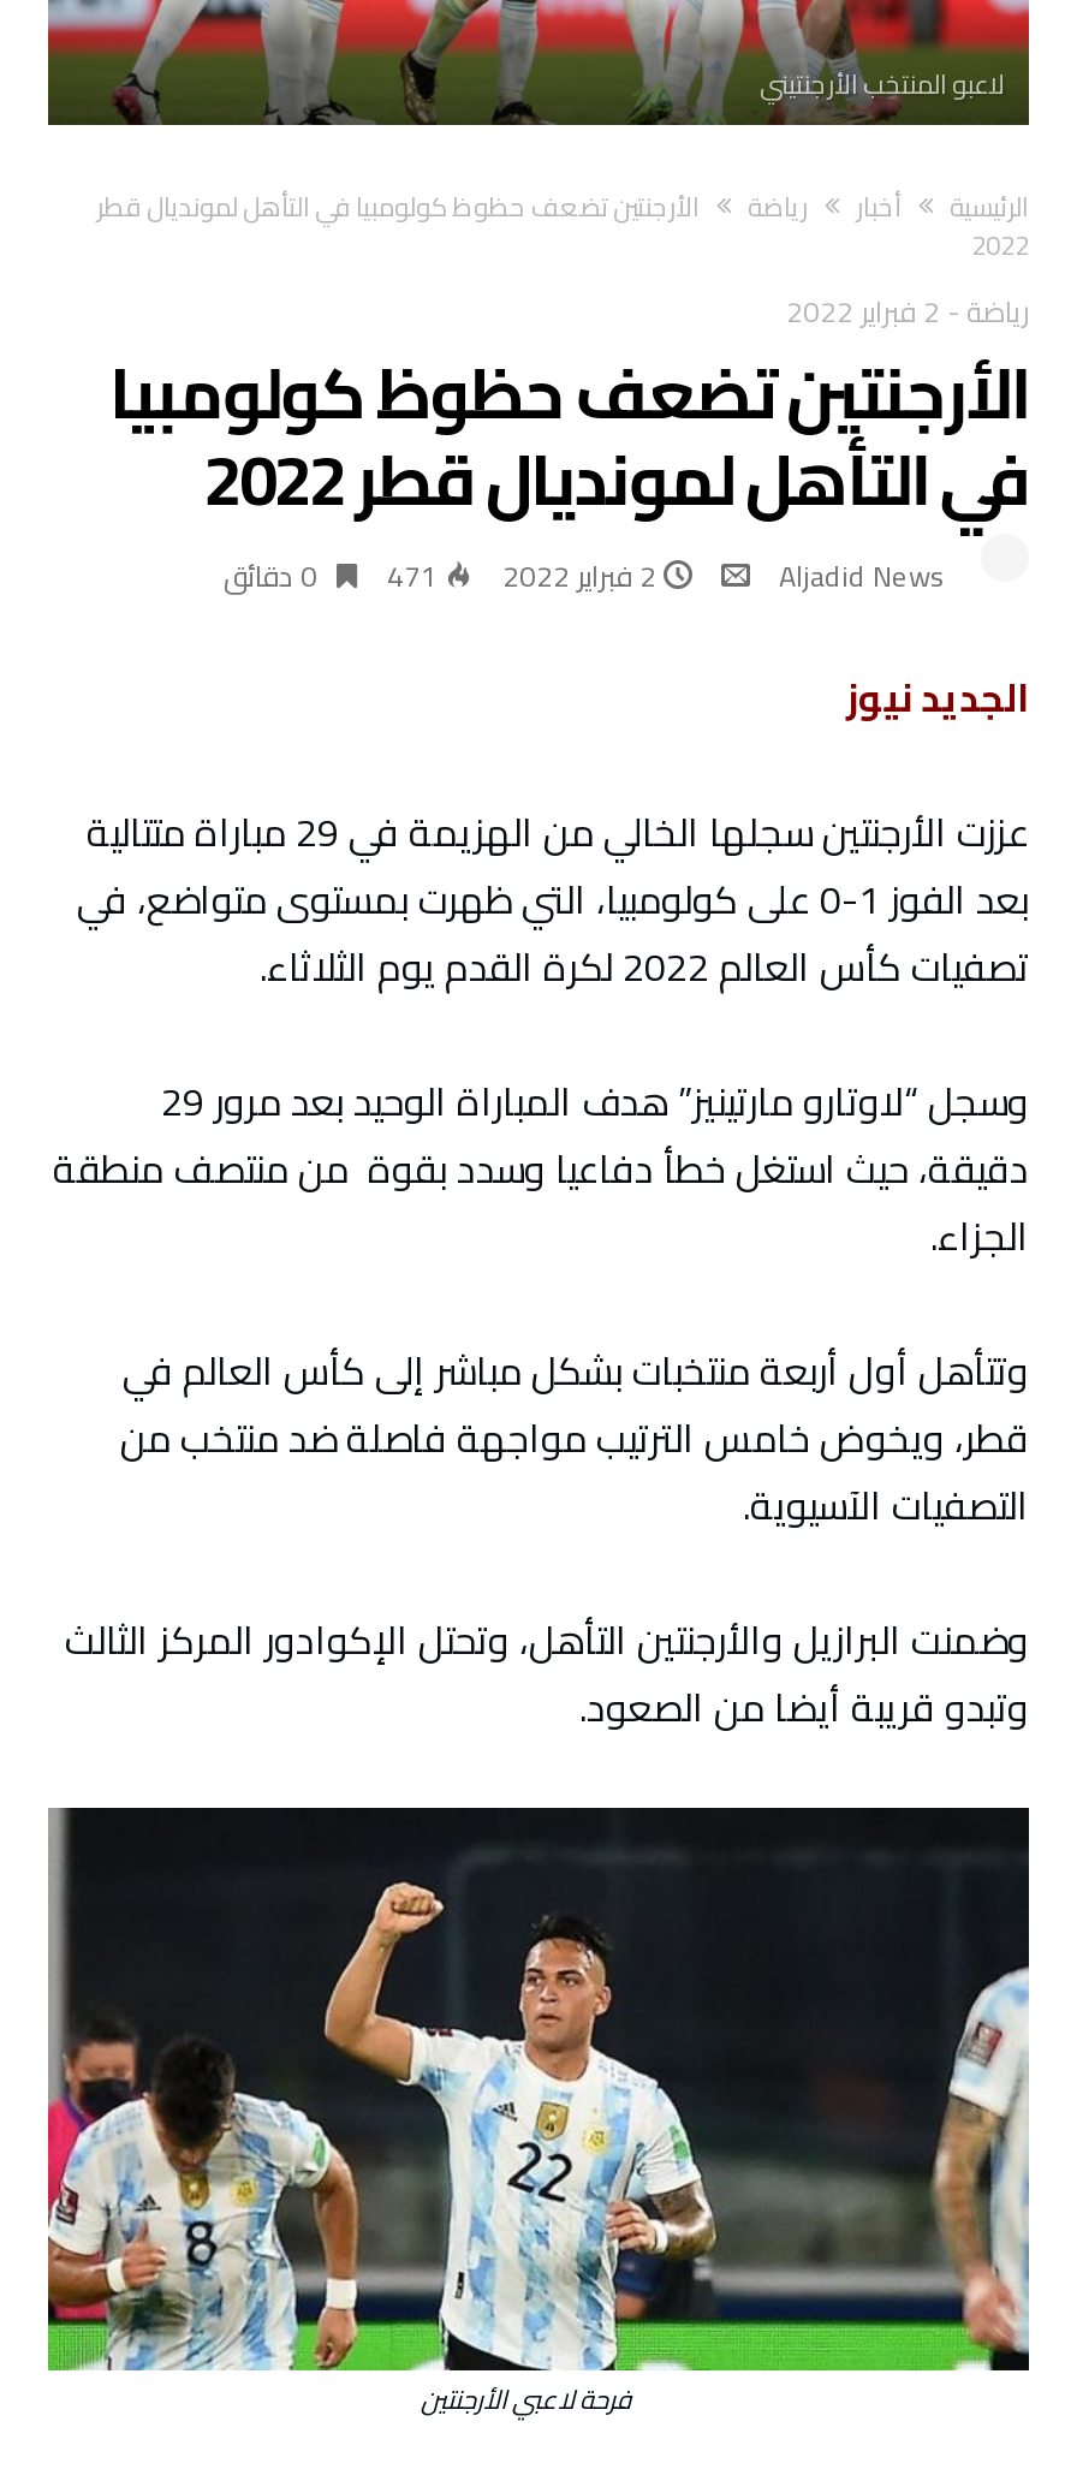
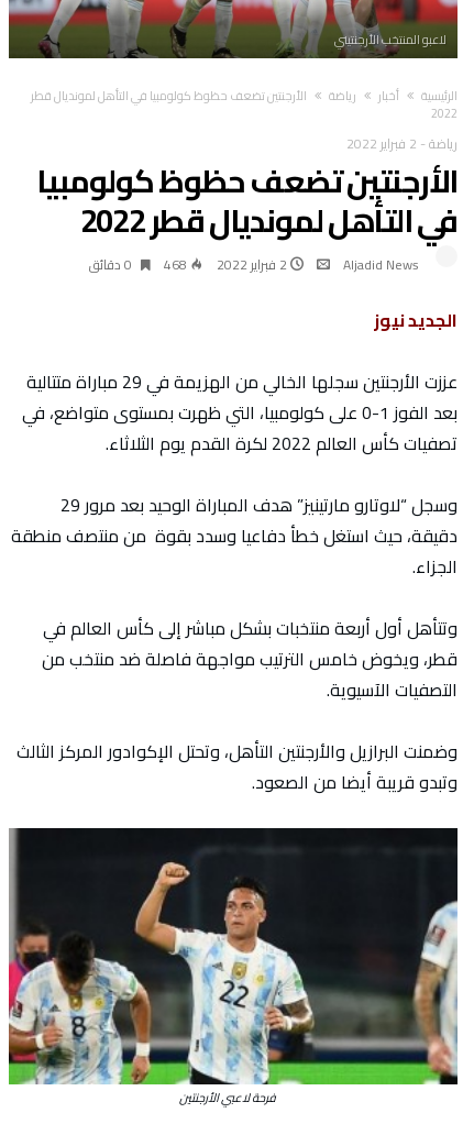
[387,550,438,605] 471 -> [164,251,187,277] 468

